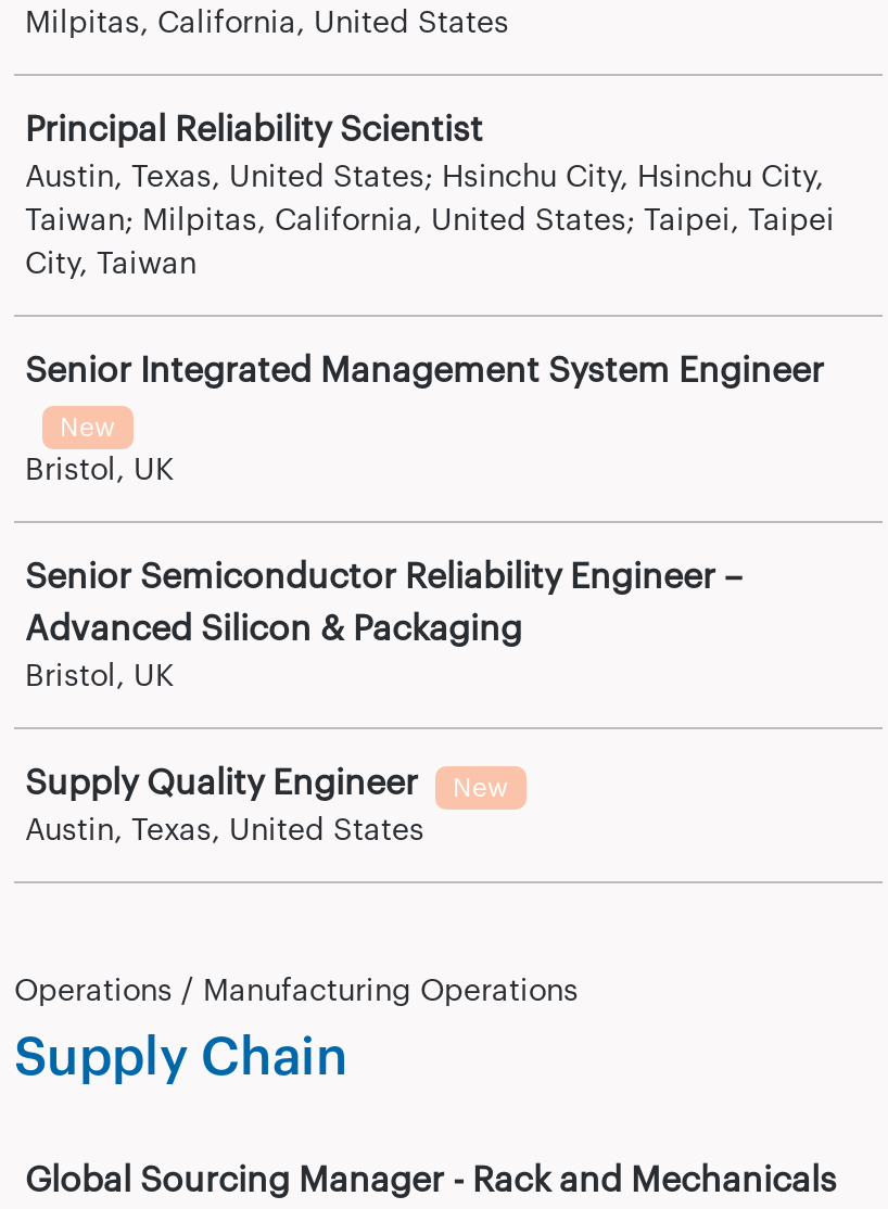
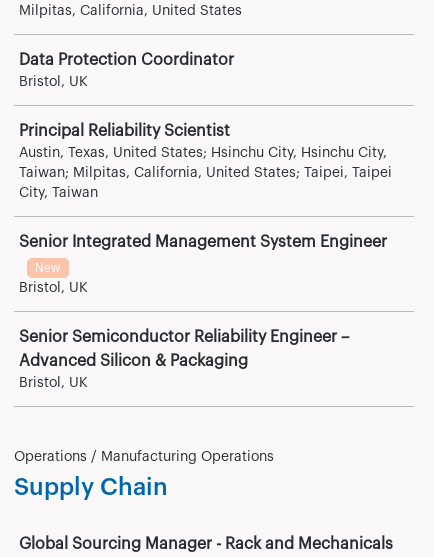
none -> [19,52,234,89] Data Protection Coordinator | Bristol, UK
moved [25,113,835,692] -> [19,123,392,390]: Principal Reliability Scientist | Austin, Texas, United States; Hsinchu City, Hsinchu City, | Taiwan; Milpitas, California, United States; Taipei, Taipei | ... | Advanced Silicon & Packaging | Bristol, UK
[25,766,509,847] Supply Quality Engineer | New | Austin, Texas, United States -> none

